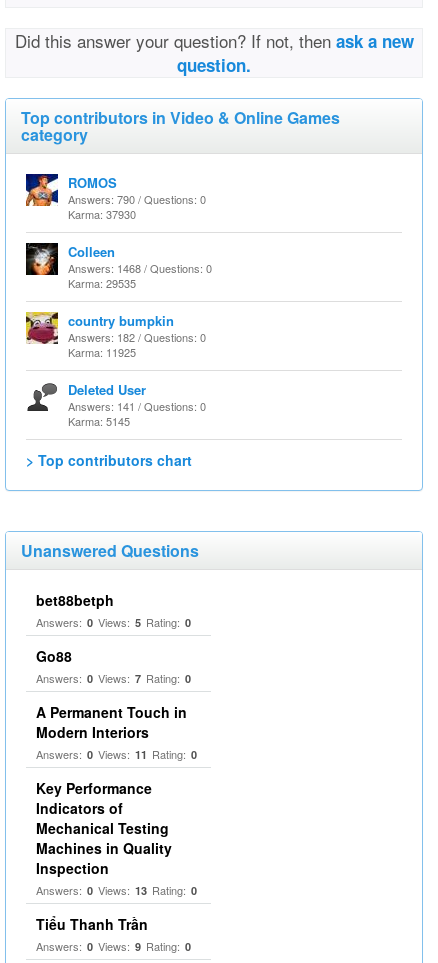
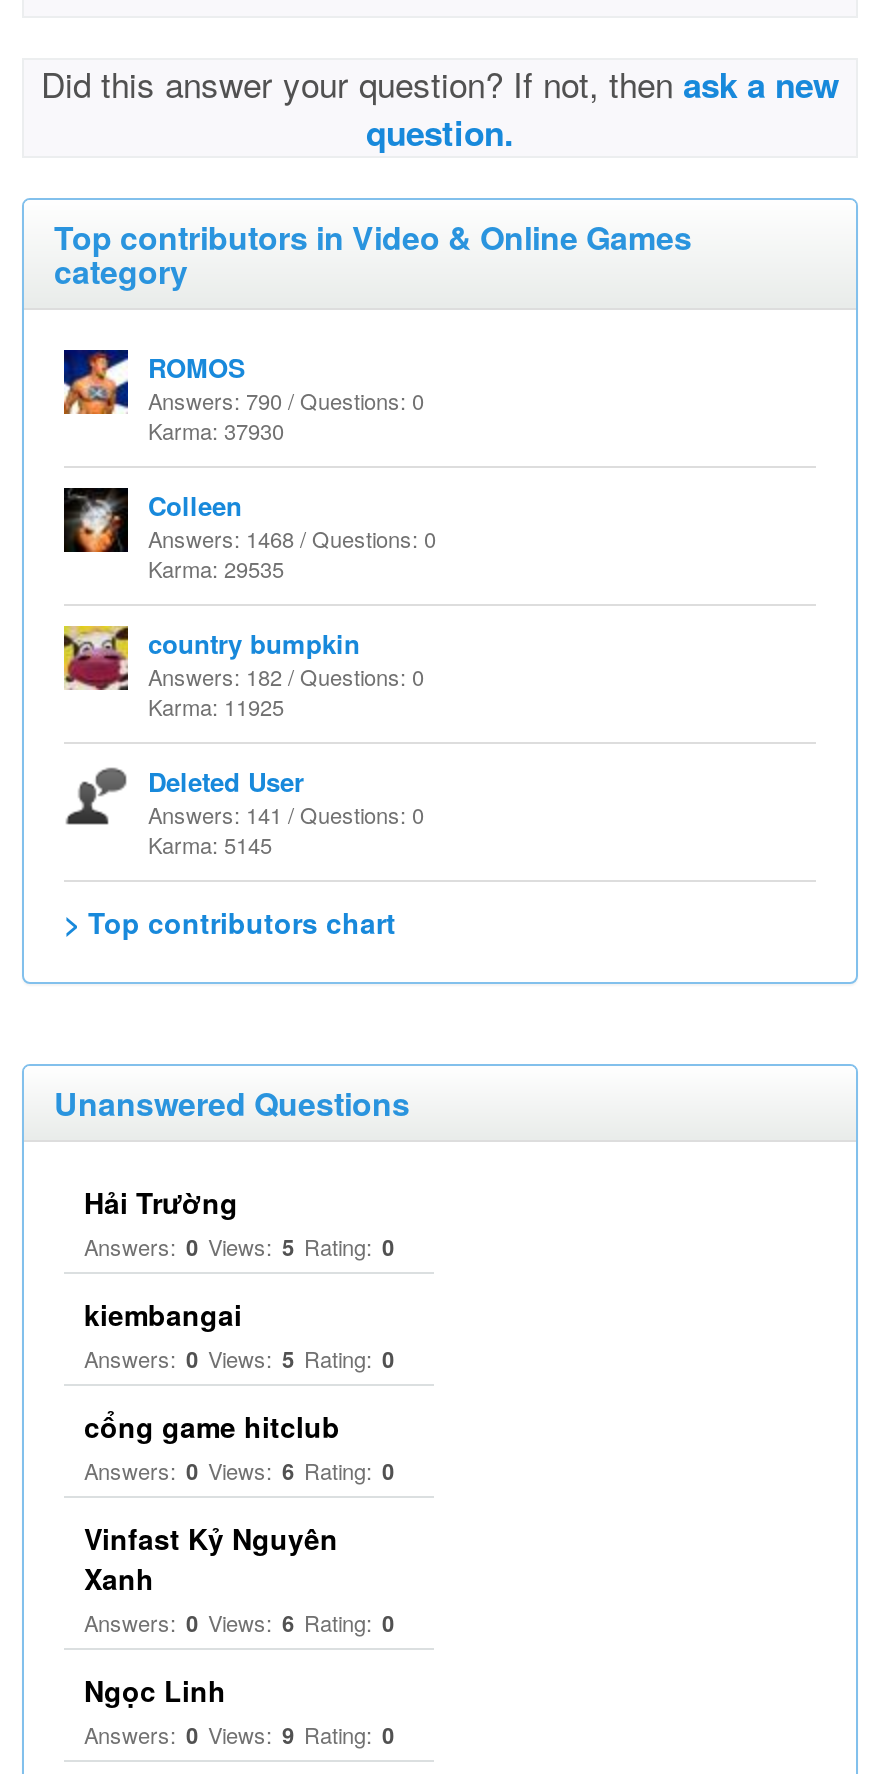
[36,590,114,610] bet88betph -> [84,1182,238,1222] Hải Trường
[36,646,191,686] Go88 | Answers: 0 Views: 7 Rating: 0 -> [84,1294,394,1374] kiembangai | Answers: 0 Views: 5 Rating: 0
[36,702,197,762] A Permanent Touch in | Modern Interiors | Answers: 0 Views: 11 Rating: 0 -> [84,1406,394,1486] cổng game hitclub | Answers: 0 Views: 6 Rating: 0
[36,778,197,898] Key Performance | Indicators of | Mechanical Testing | Machines in Quality | Inspection | Answers: 0 Views: 13 Rating: 0 -> [84,1518,394,1638] Vinfast Kỷ Nguyên | Xanh | Answers: 0 Views: 6 Rating: 0
[36,914,148,934] Tiểu Thanh Trần -> [84,1670,226,1710] Ngọc Linh

